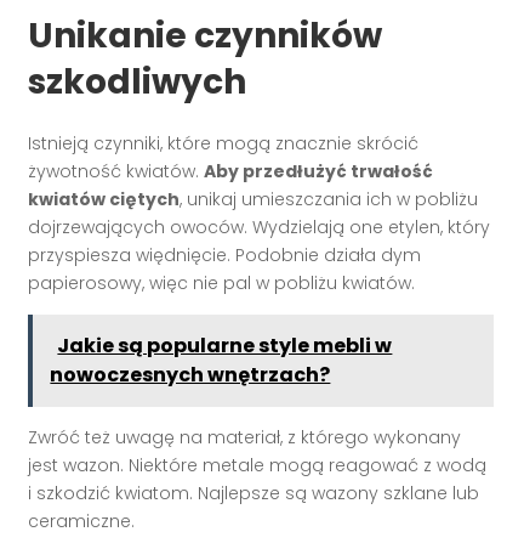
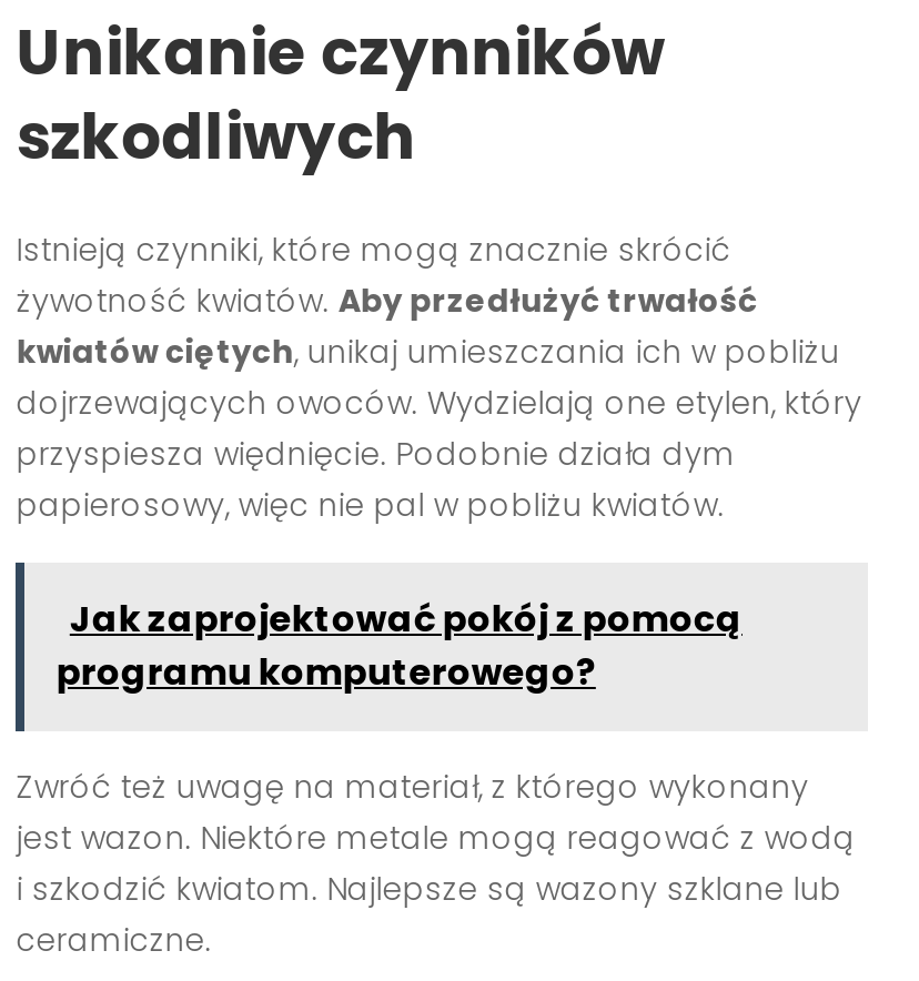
[50,331,392,388] Jakie są popularne style mebli w | nowoczesnych wnętrzach? -> [56,593,742,698] Jak zaprojektować pokój z pomocą | programu komputerowego?

